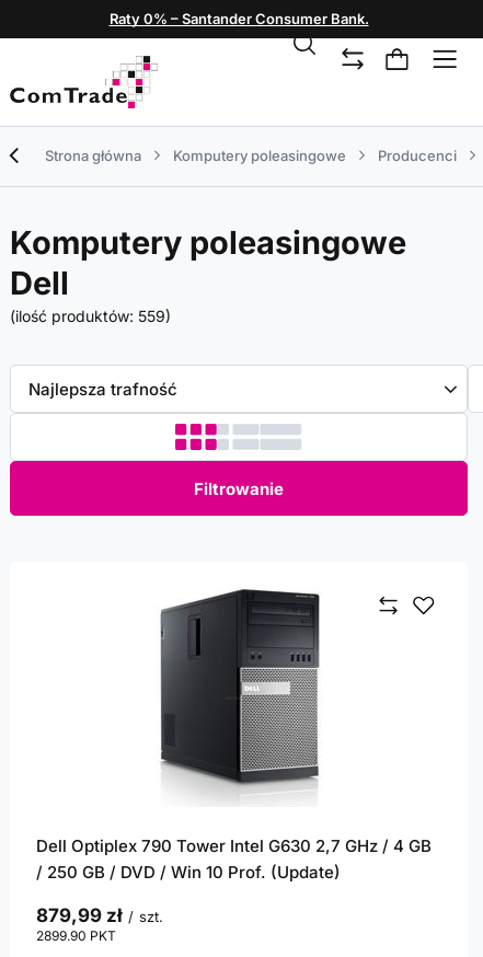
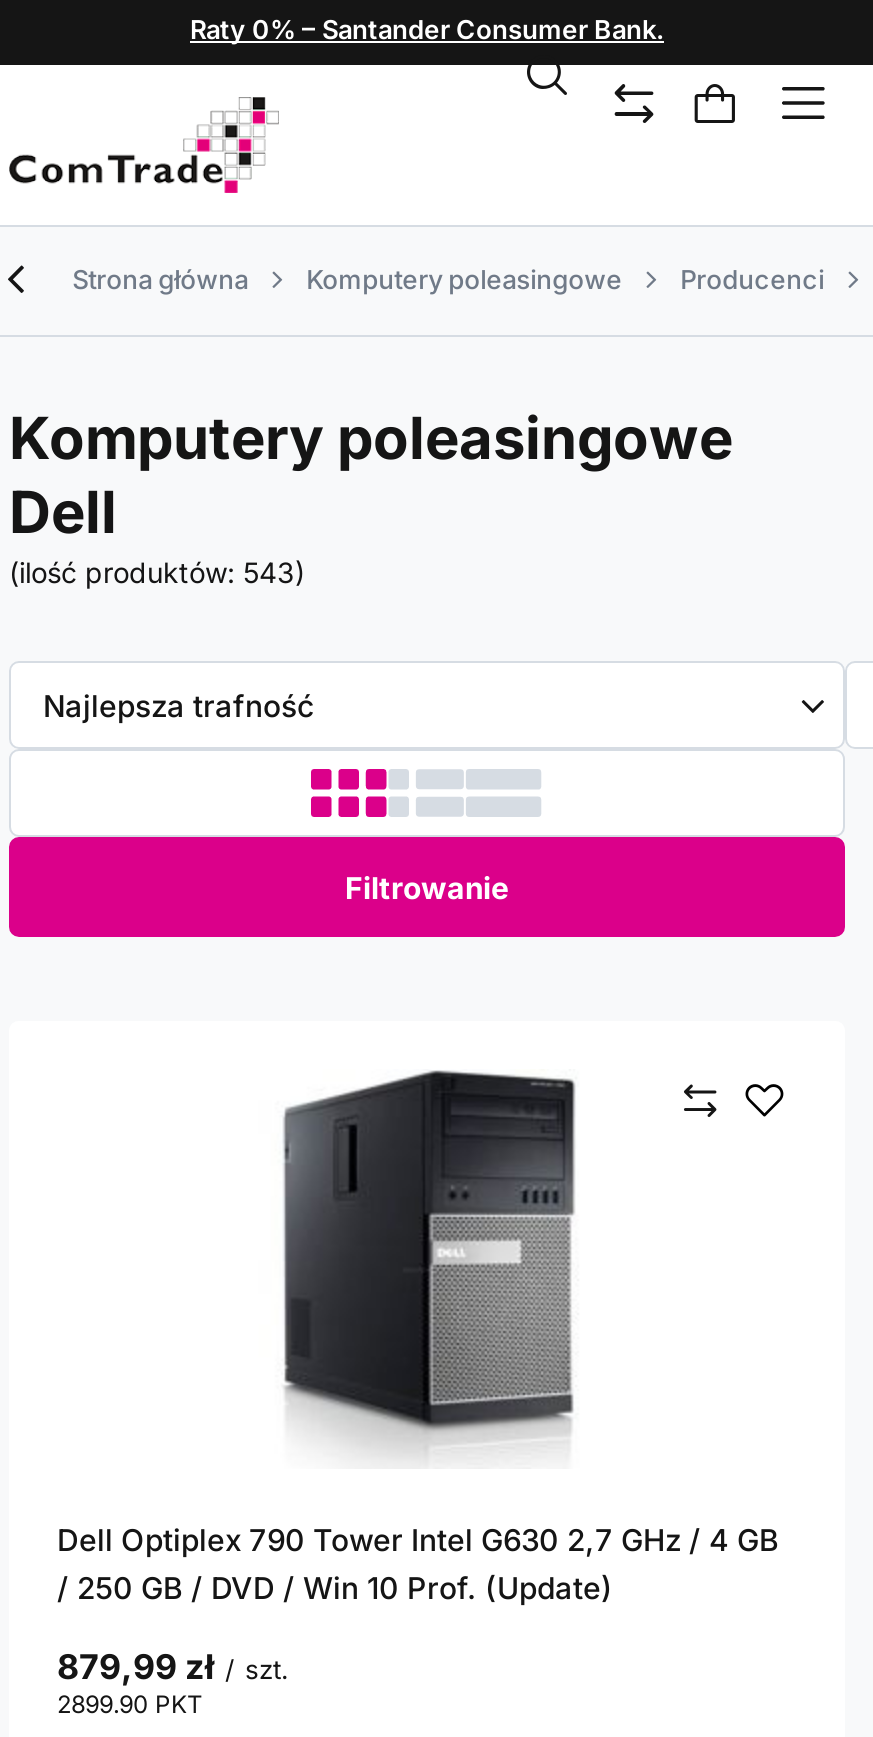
[10,307,171,325] (ilość produktów: 559) -> [9,555,305,589] (ilość produktów: 543)

